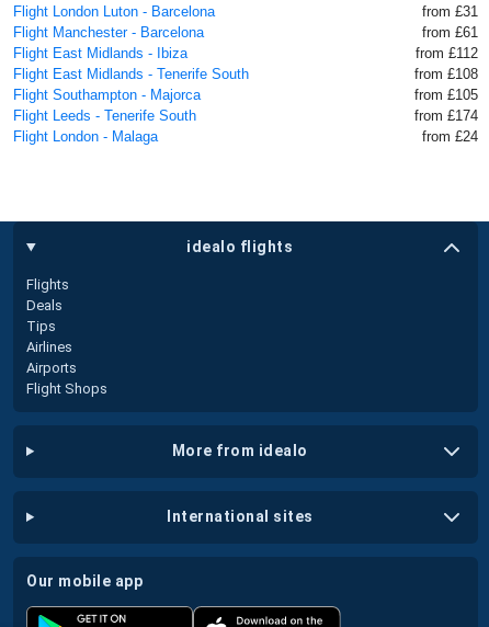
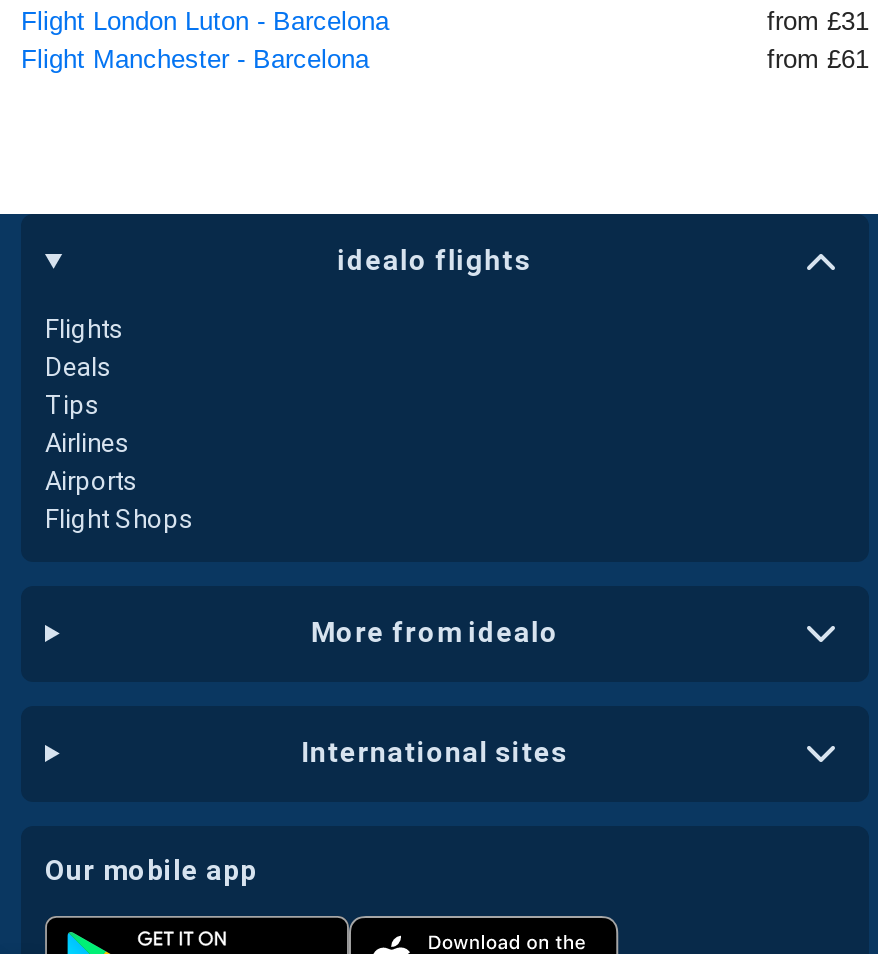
[13,45,478,144] Flight East Midlands - Ibiza | from £112 | Flight East Midlands - Tenerife South | from £108 | Flight Southampton - Majorca | from £105 | Flight Leeds - Tenerife South | from £174 | Flight London - Malaga | from £24 -> none

